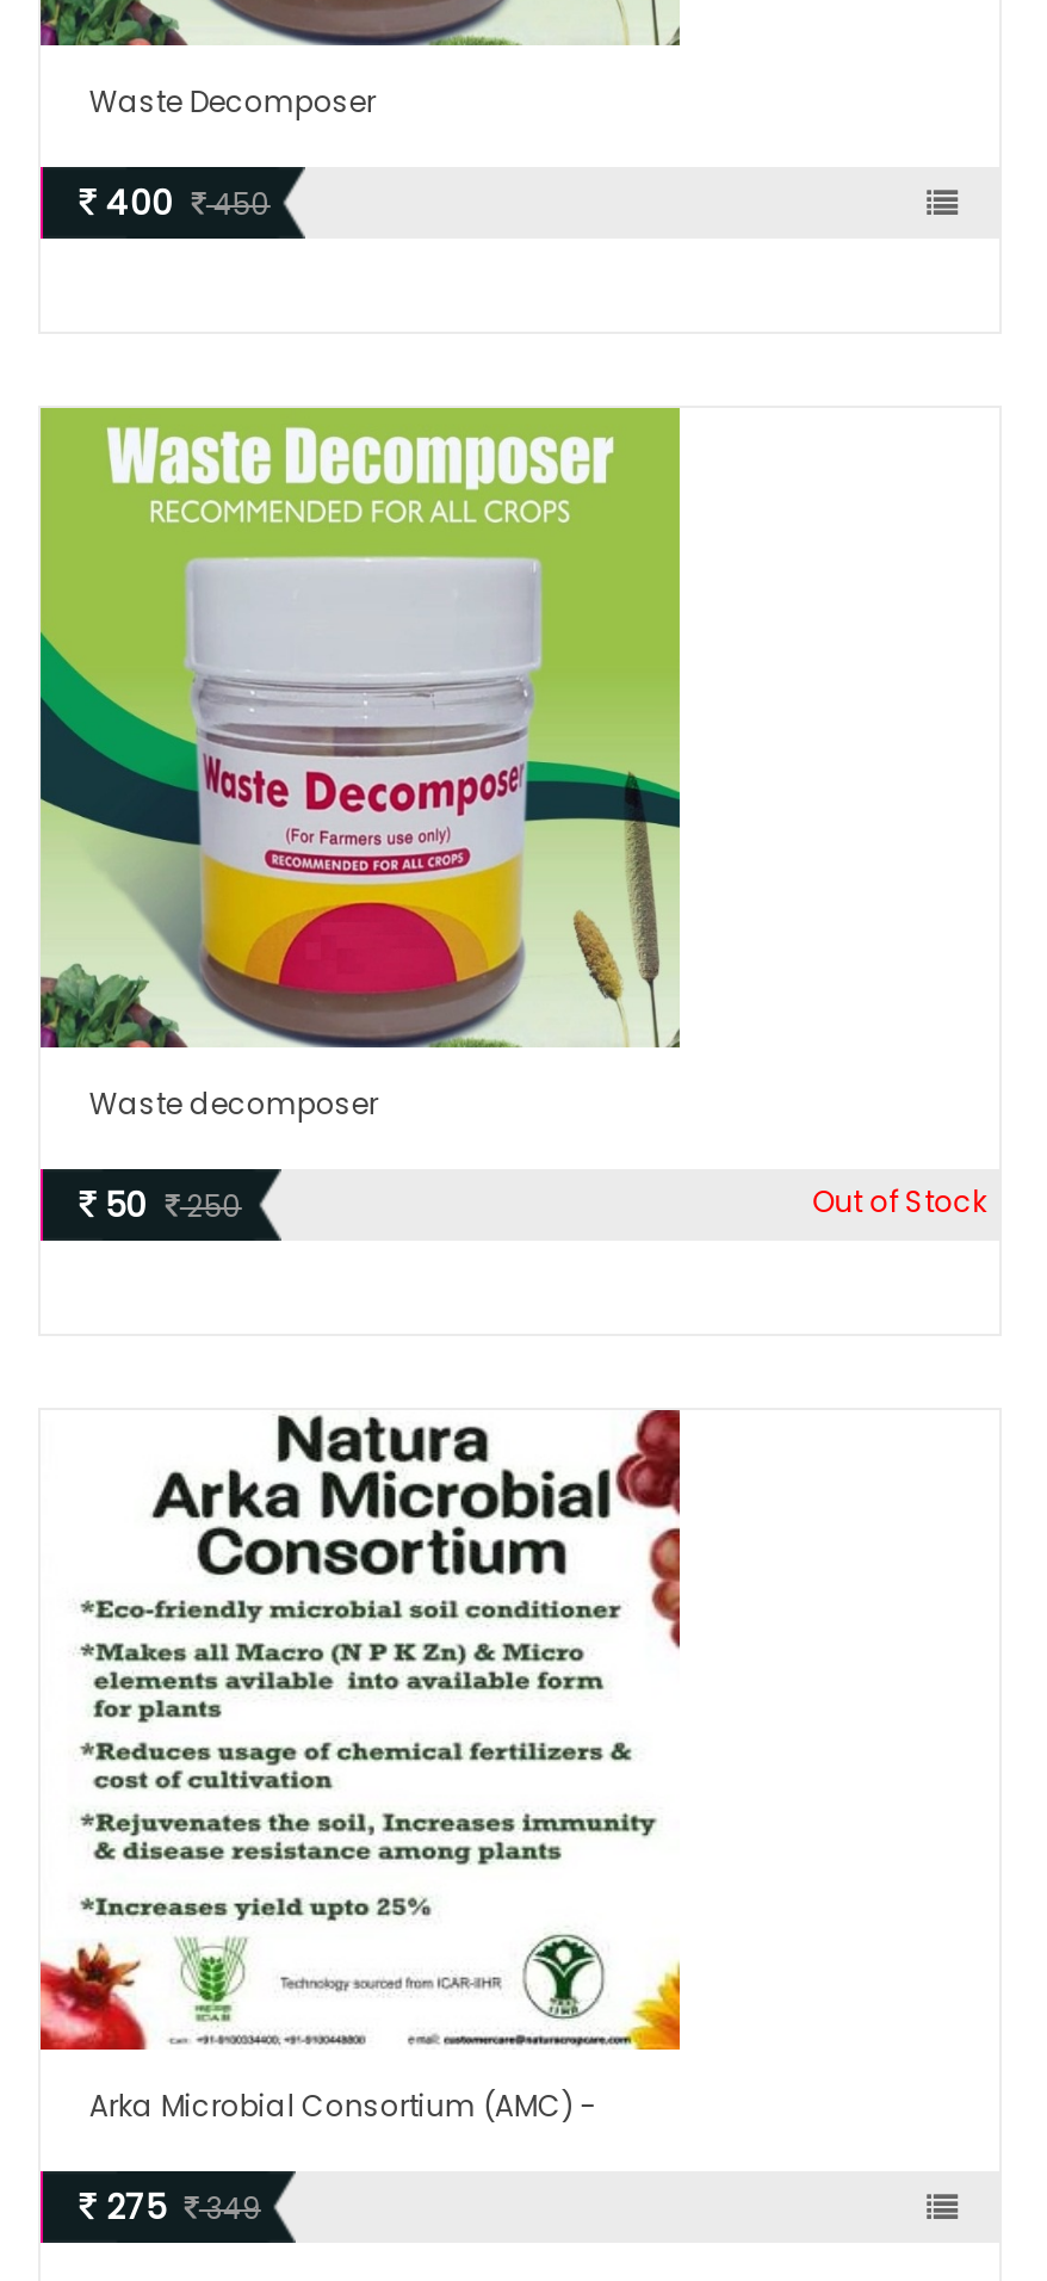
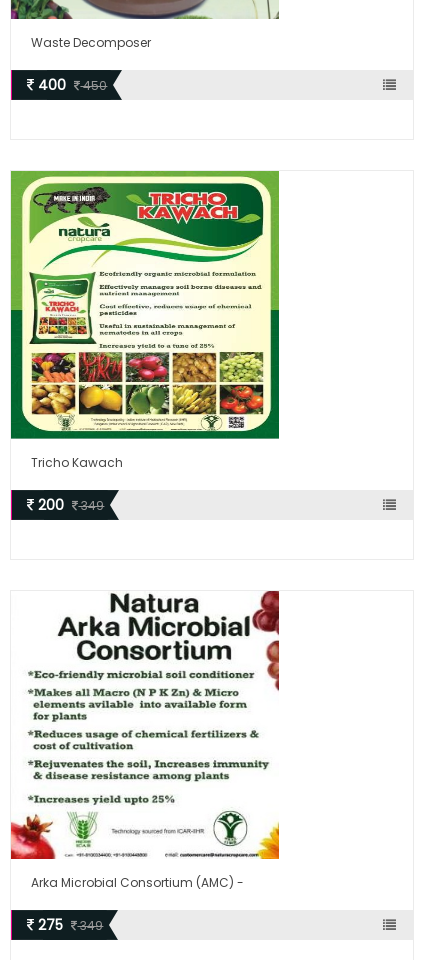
[38,408,682,1125] [image] | Waste decomposer -> [10,171,280,471] [image] | Tricho Kawach
[96,1182,986,1230] 50 | 250 | Out of Stock -> [34,495,104,515] 200 | 349

